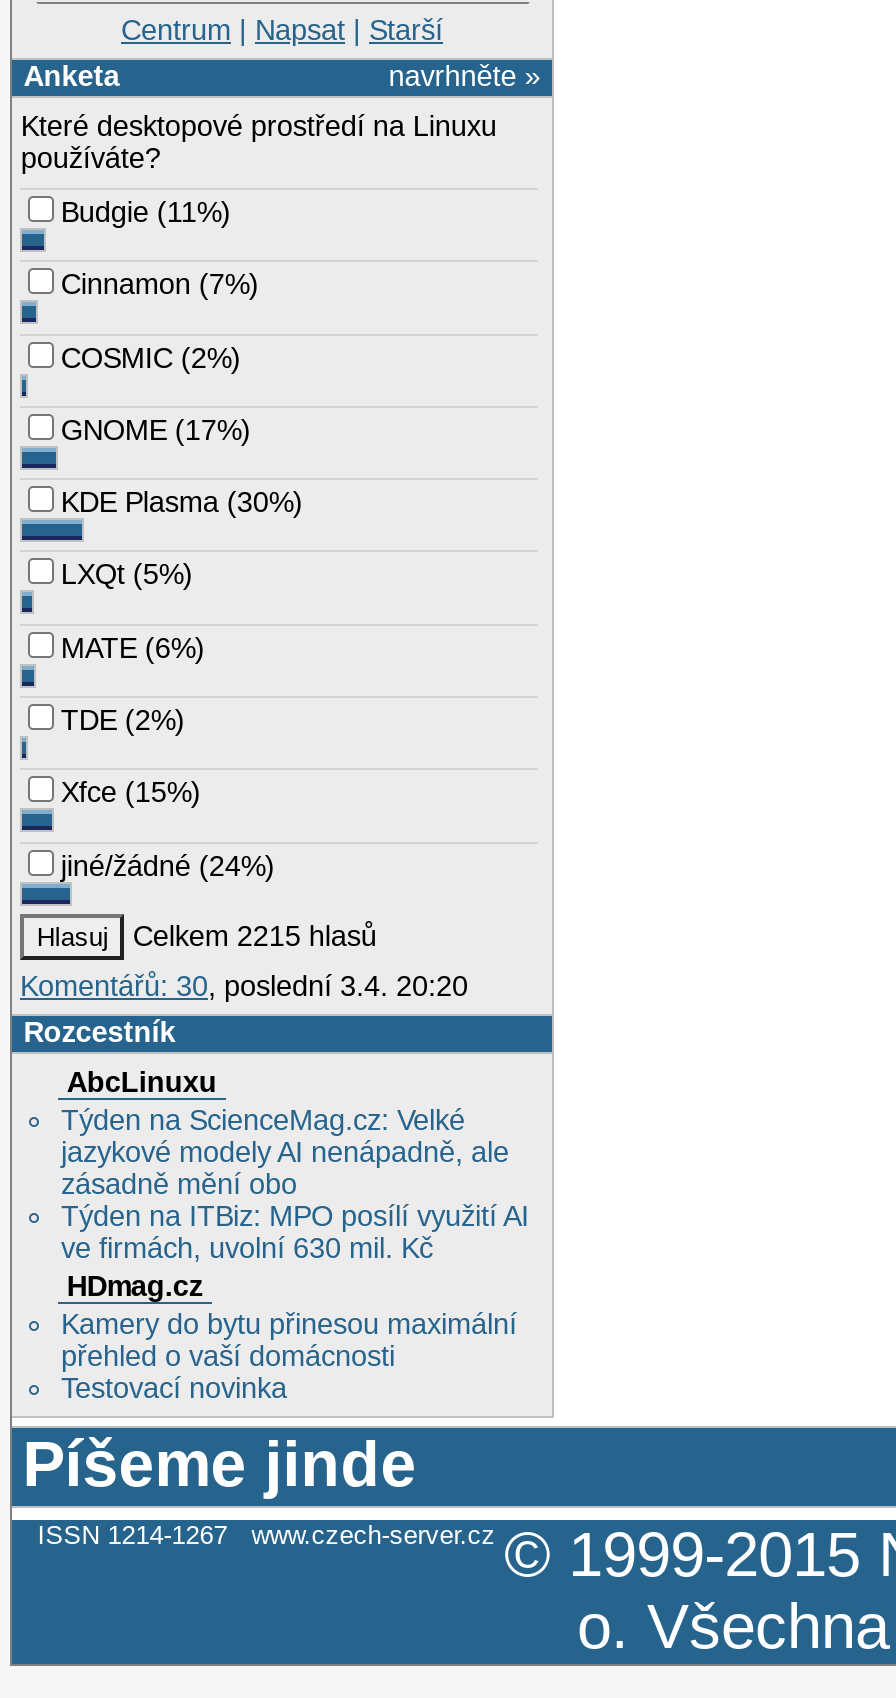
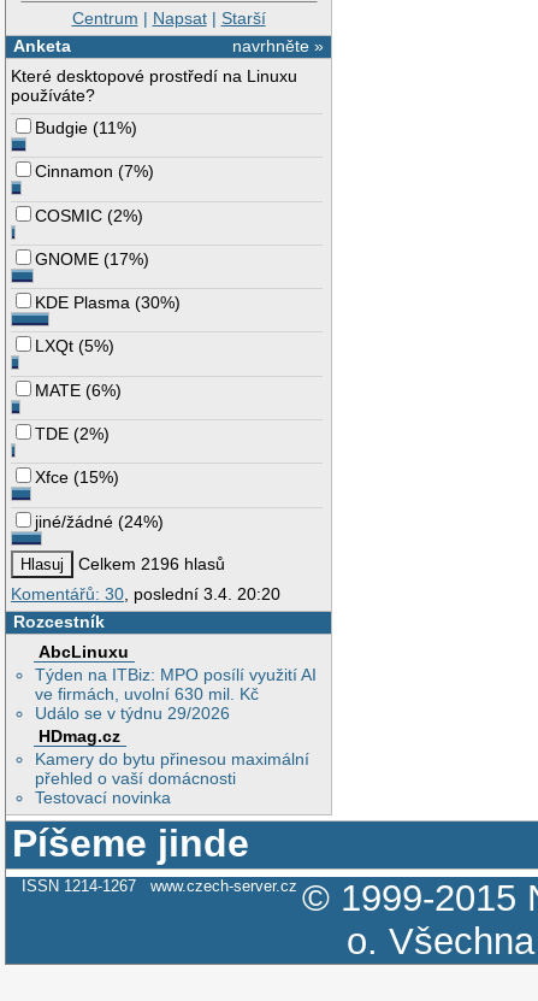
[125,920,377,952] Celkem 2215 hlasů -> [74,554,225,574] Celkem 2196 hlasů
[61,1104,509,1200] Týden na ScienceMag.cz: Velké | jazykové modely AI nenápadně, ale | zásadně mění obo -> none
moved [61,1200,529,1264] -> [36,665,317,703]: Týden na ITBiz: MPO posílí využití AI | ve firmách, uvolní 630 mil. Kč
none -> [36,703,230,723] Událo se v týdnu 29/2026

